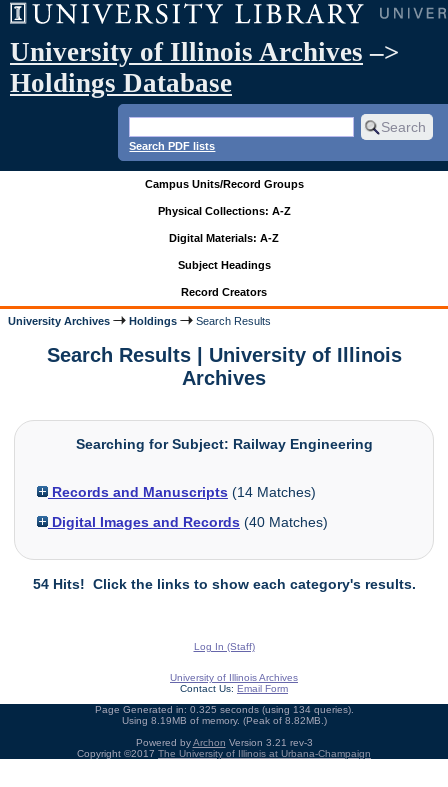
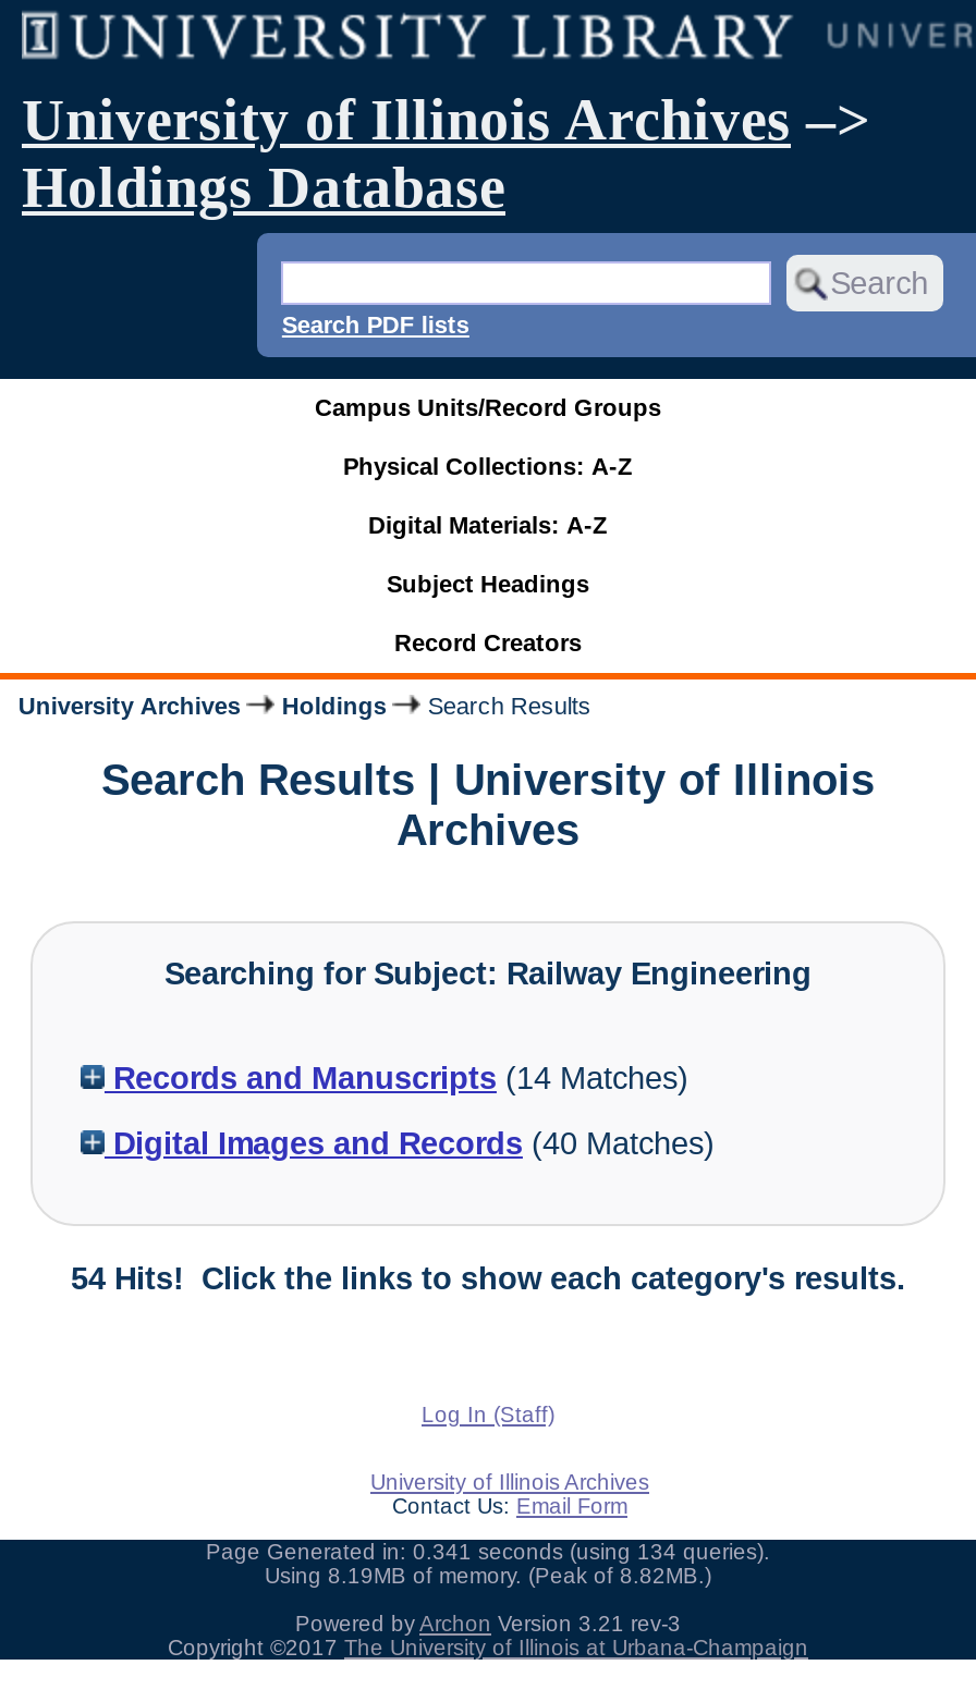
[94,704,353,715] Page Generated in: 0.325 seconds (using 134 queries). -> [206,1540,770,1563] Page Generated in: 0.341 seconds (using 134 queries).

